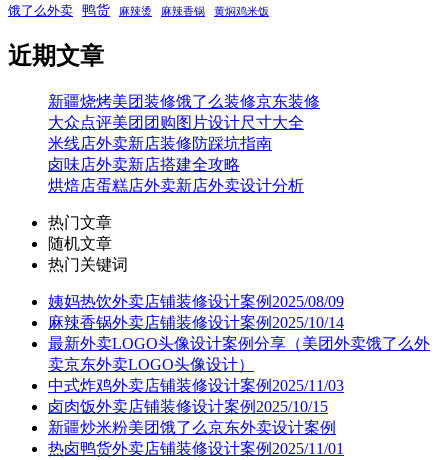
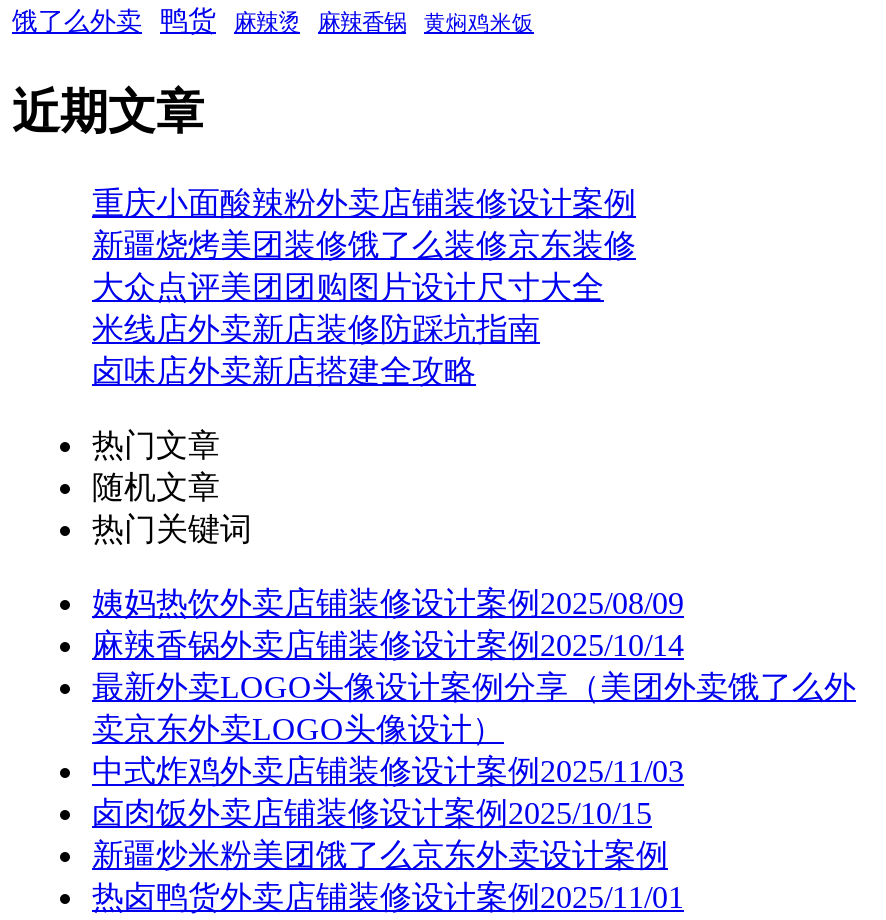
none -> [92,185,636,219] 重庆小面酸辣粉外卖店铺装修设计案例
moved [48,92,320,172] -> [92,227,636,387]: 新疆烧烤美团装修饿了么装修京东装修 | 大众点评美团团购图片设计尺寸大全 | 卤味店外卖新店搭建全攻略
[48,176,304,193] 烘焙店蛋糕店外卖新店外卖设计分析 -> none

